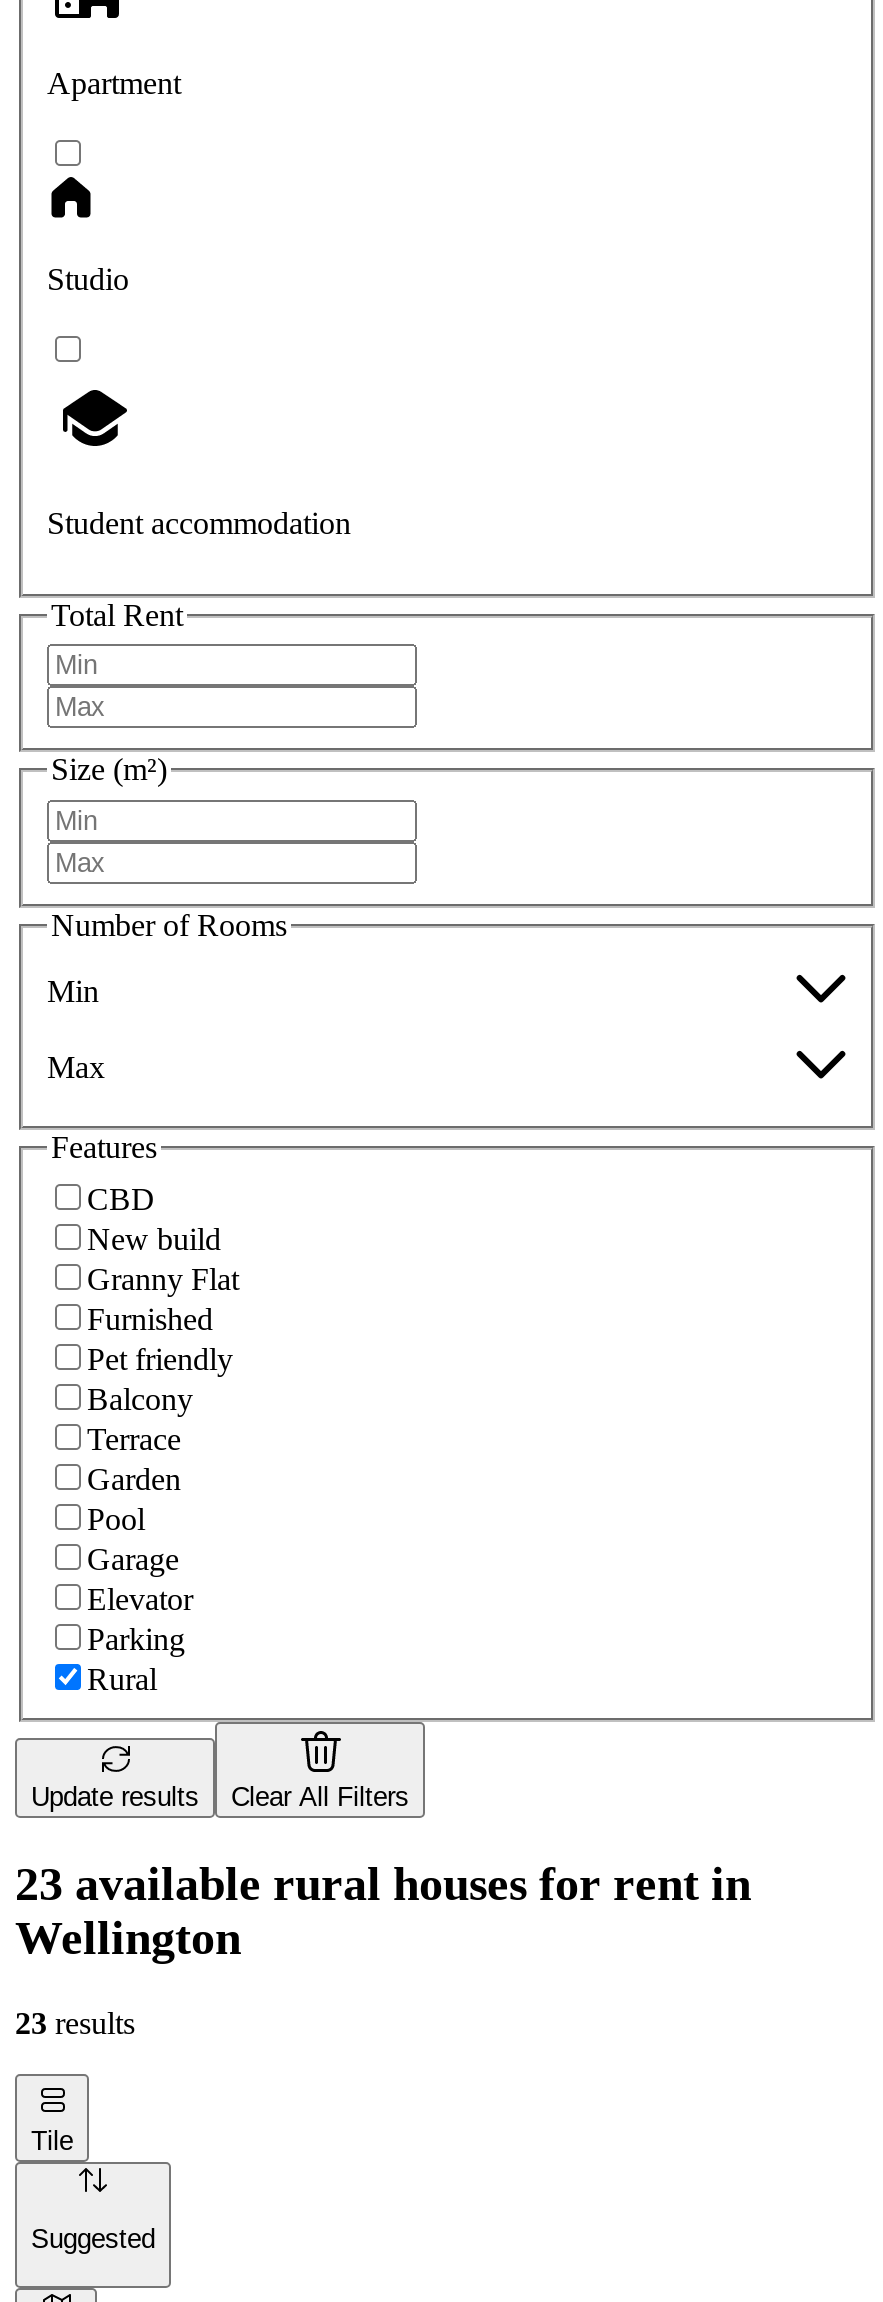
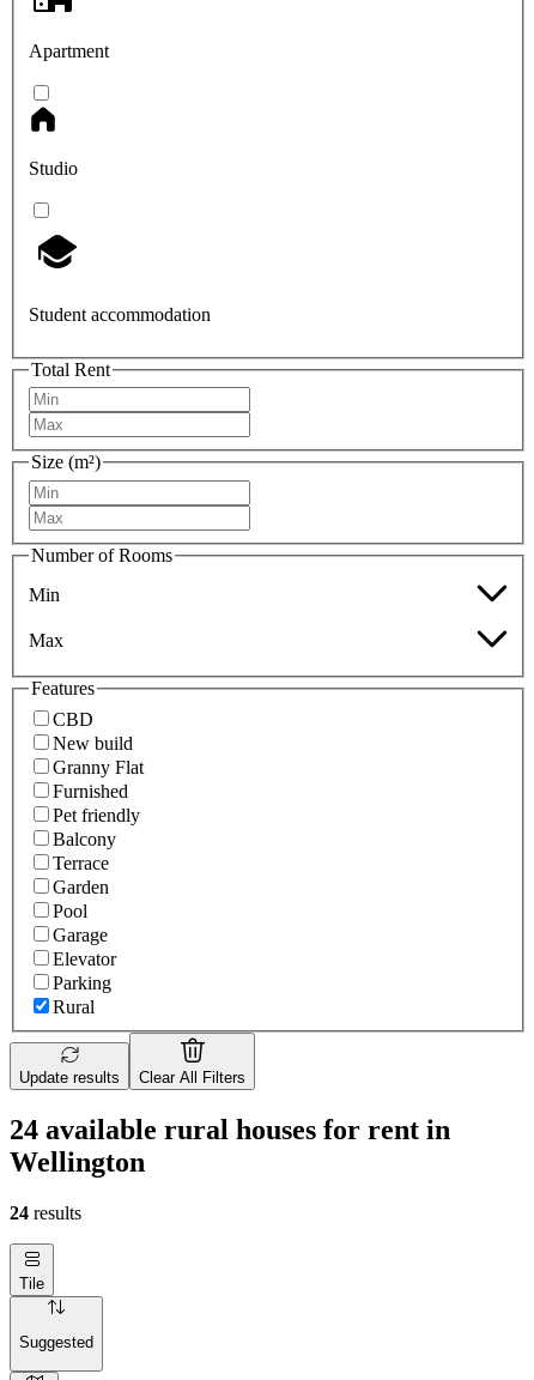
[15,1858,751,1910] 23 available rural houses for rent in -> [10,1114,450,1145] 24 available rural houses for rent in
[15,2006,135,2040] 23 results -> [10,1203,81,1223] 24 results

